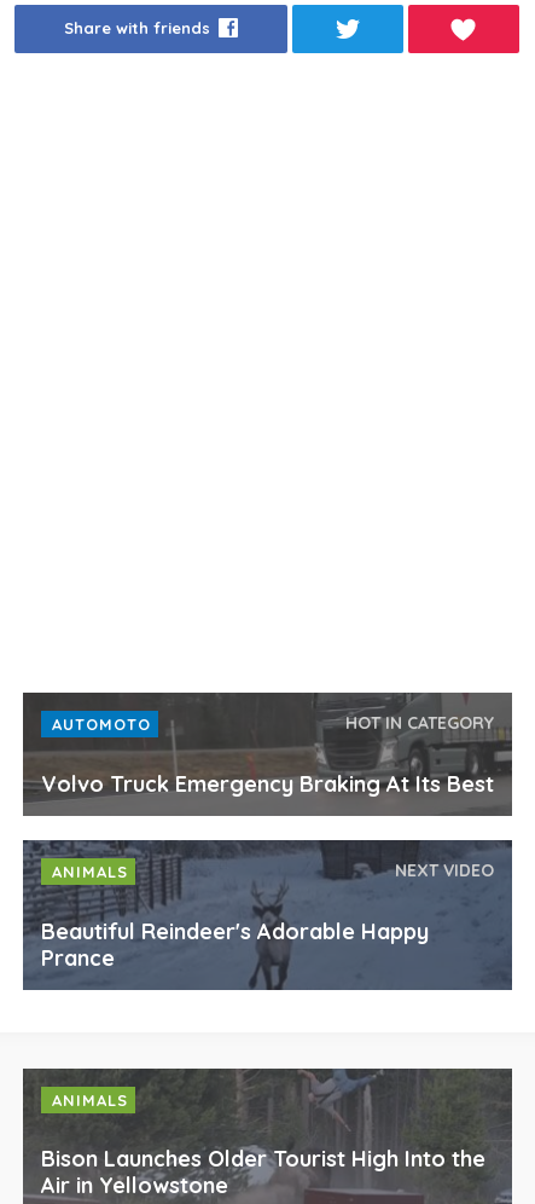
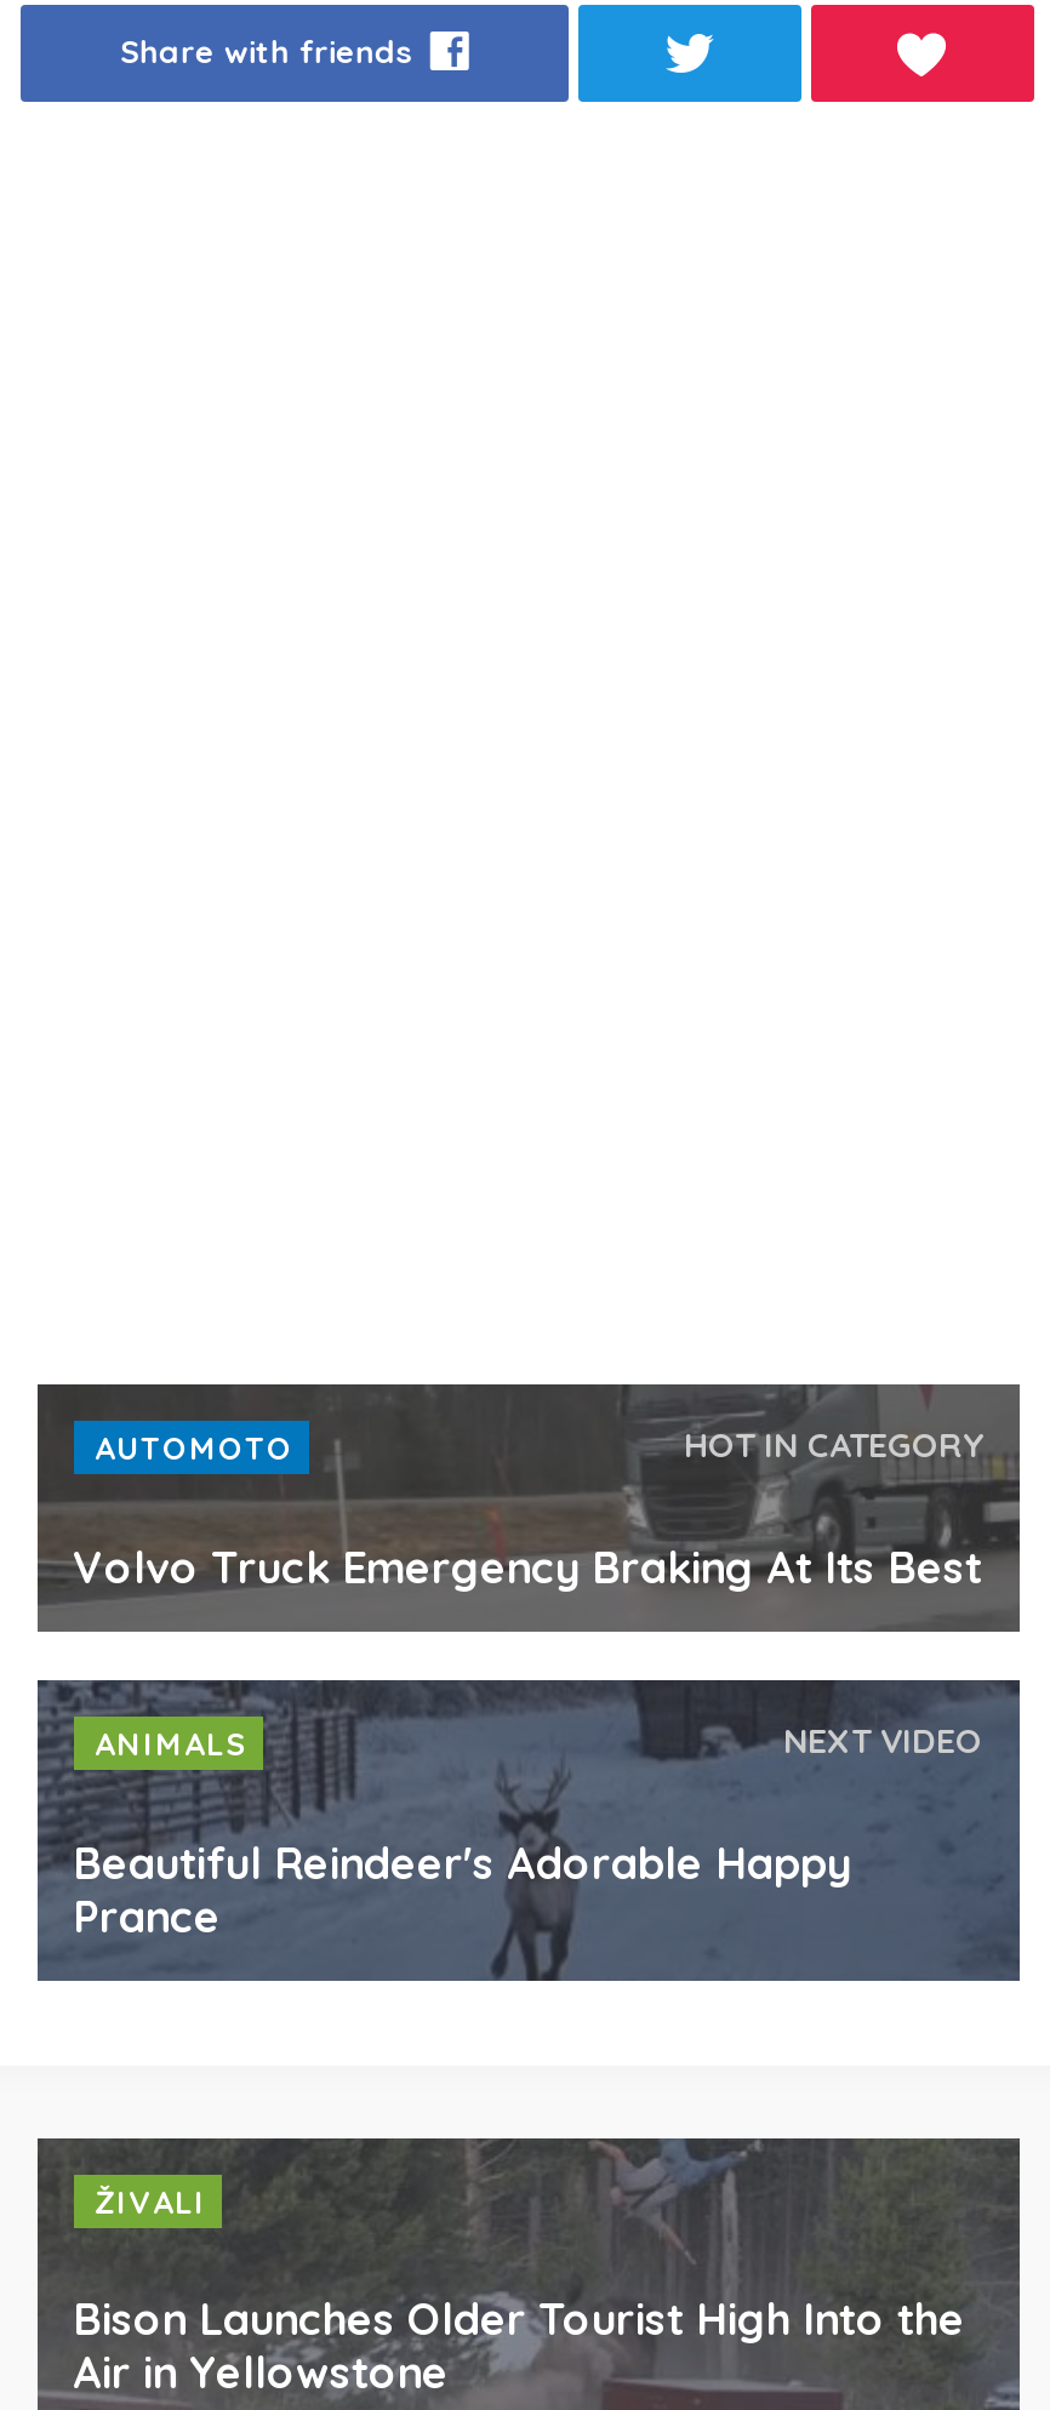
[51,1090,127,1110] ANIMALS -> [95,2182,206,2221] ŽIVALI

